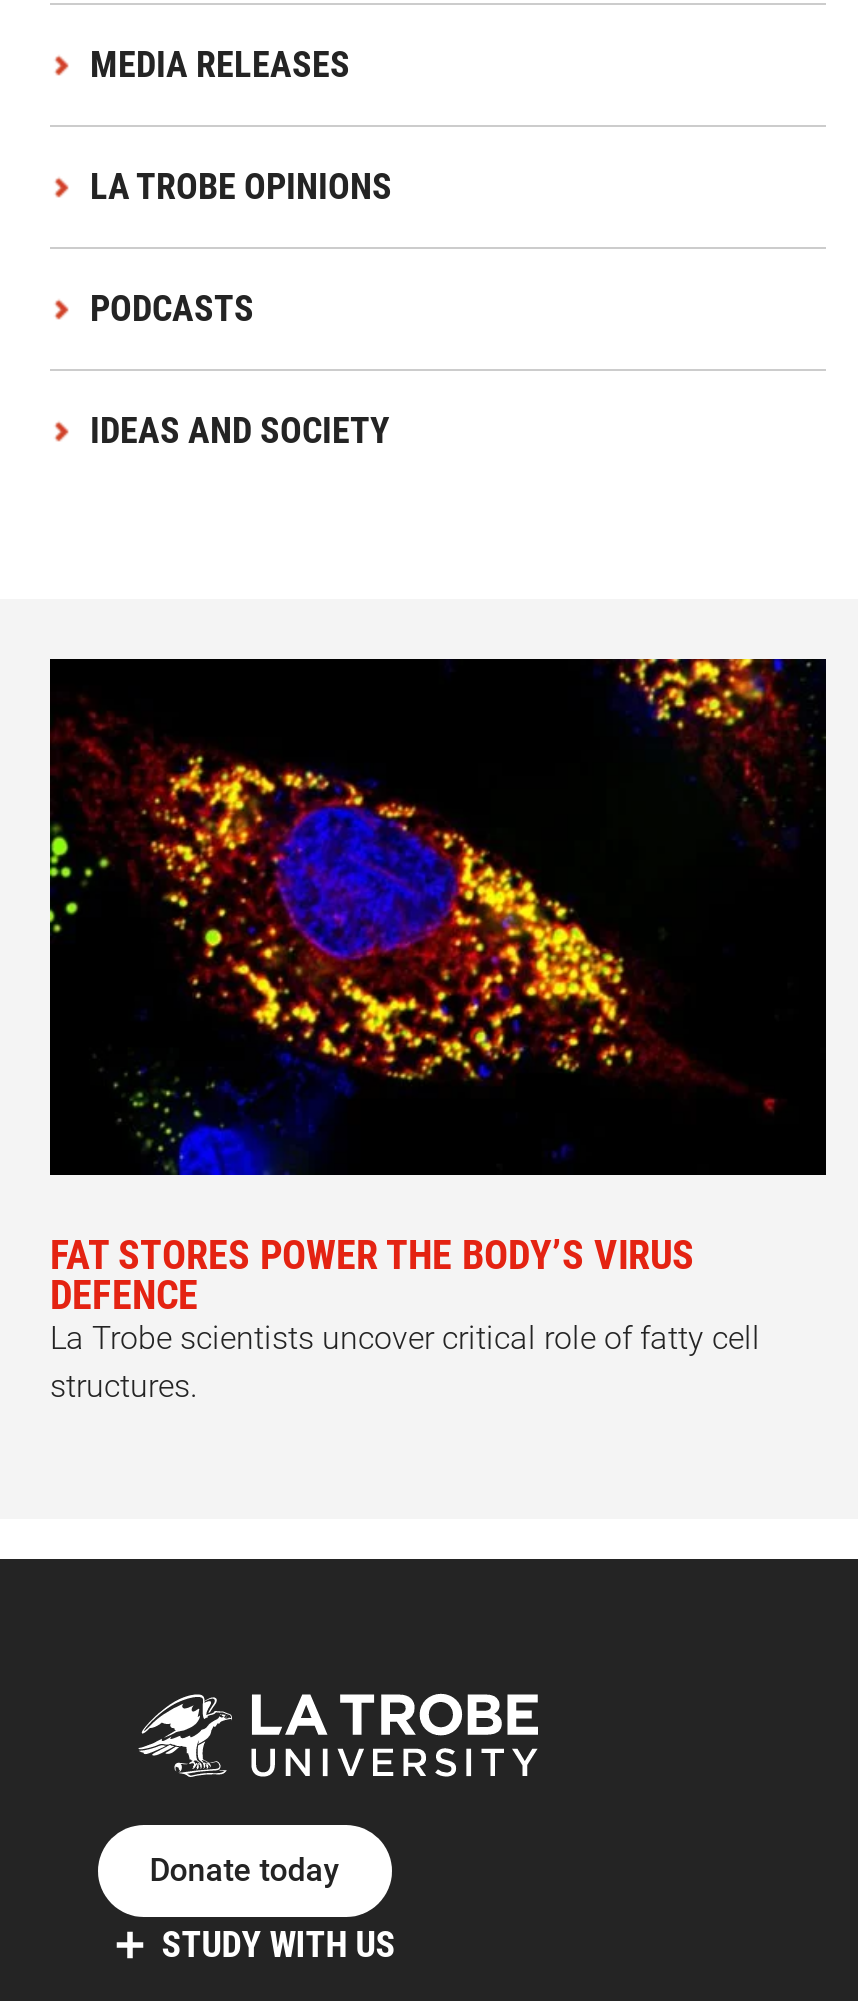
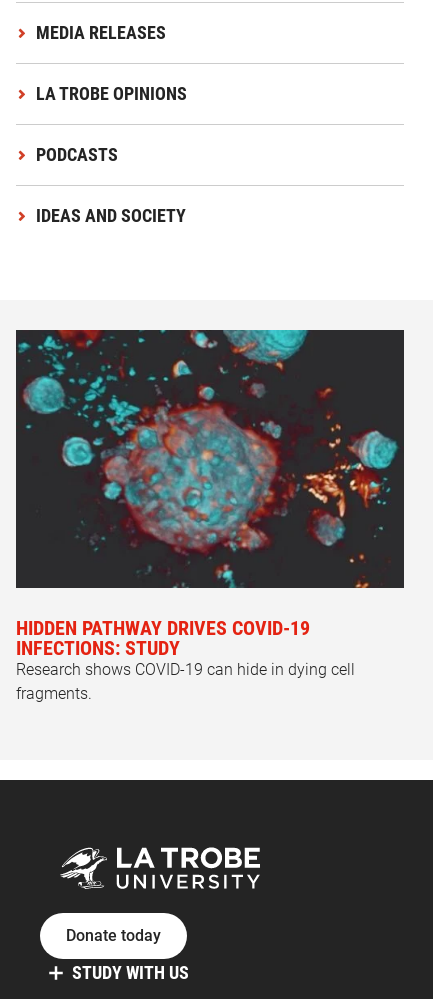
[48,657,824,1406] [image] | FAT STORES POWER THE BODY’S VIRUS | DEFENCE | La Trobe scientists uncover critical role of fatty cell | structures. -> [15,329,404,703] [image] | HIDDEN PATHWAY DRIVES COVID-19 | INFECTIONS: STUDY | Research shows COVID-19 can hide in dying cell | fragments.

